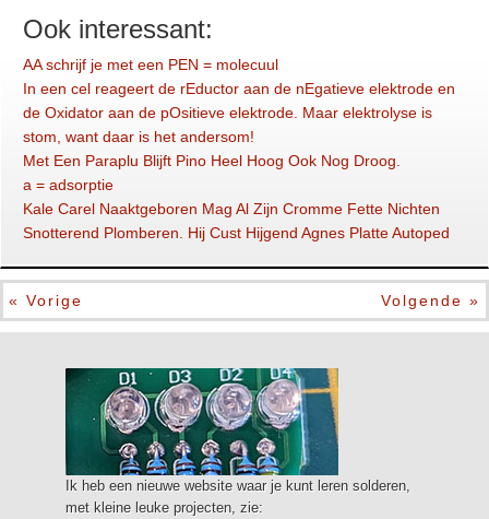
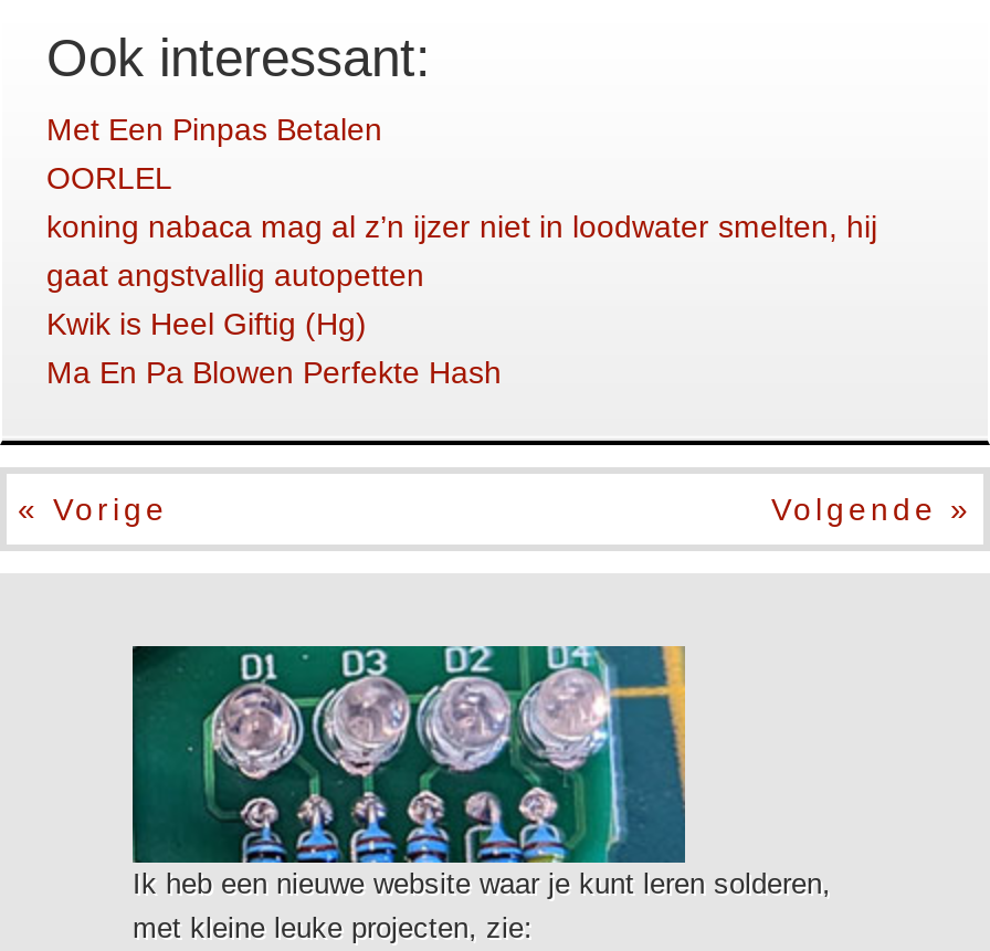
[23,56,455,241] AA schrijf je met een PEN = molecuul | In een cel reageert de rEductor aan de nEgatieve elektrode en | de Oxidator aan de pOsitieve elektrode. Maar elektrolyse is | stom, want daar is het andersom! | Met Een Paraplu Blijft Pino Heel Hoog Ook Nog Droog. | a = adsorptie | Kale Carel Naaktgeboren Mag Al Zijn Cromme Fette Nichten | Snotterend Plomberen. Hij Cust Hijgend Agnes Platte Autoped -> [46,112,877,390] Met Een Pinpas Betalen | OORLEL | koning nabaca mag al z’n ijzer niet in loodwater smelten, hij | gaat angstvallig autopetten | Kwik is Heel Giftig (Hg) | Ma En Pa Blowen Perfekte Hash

